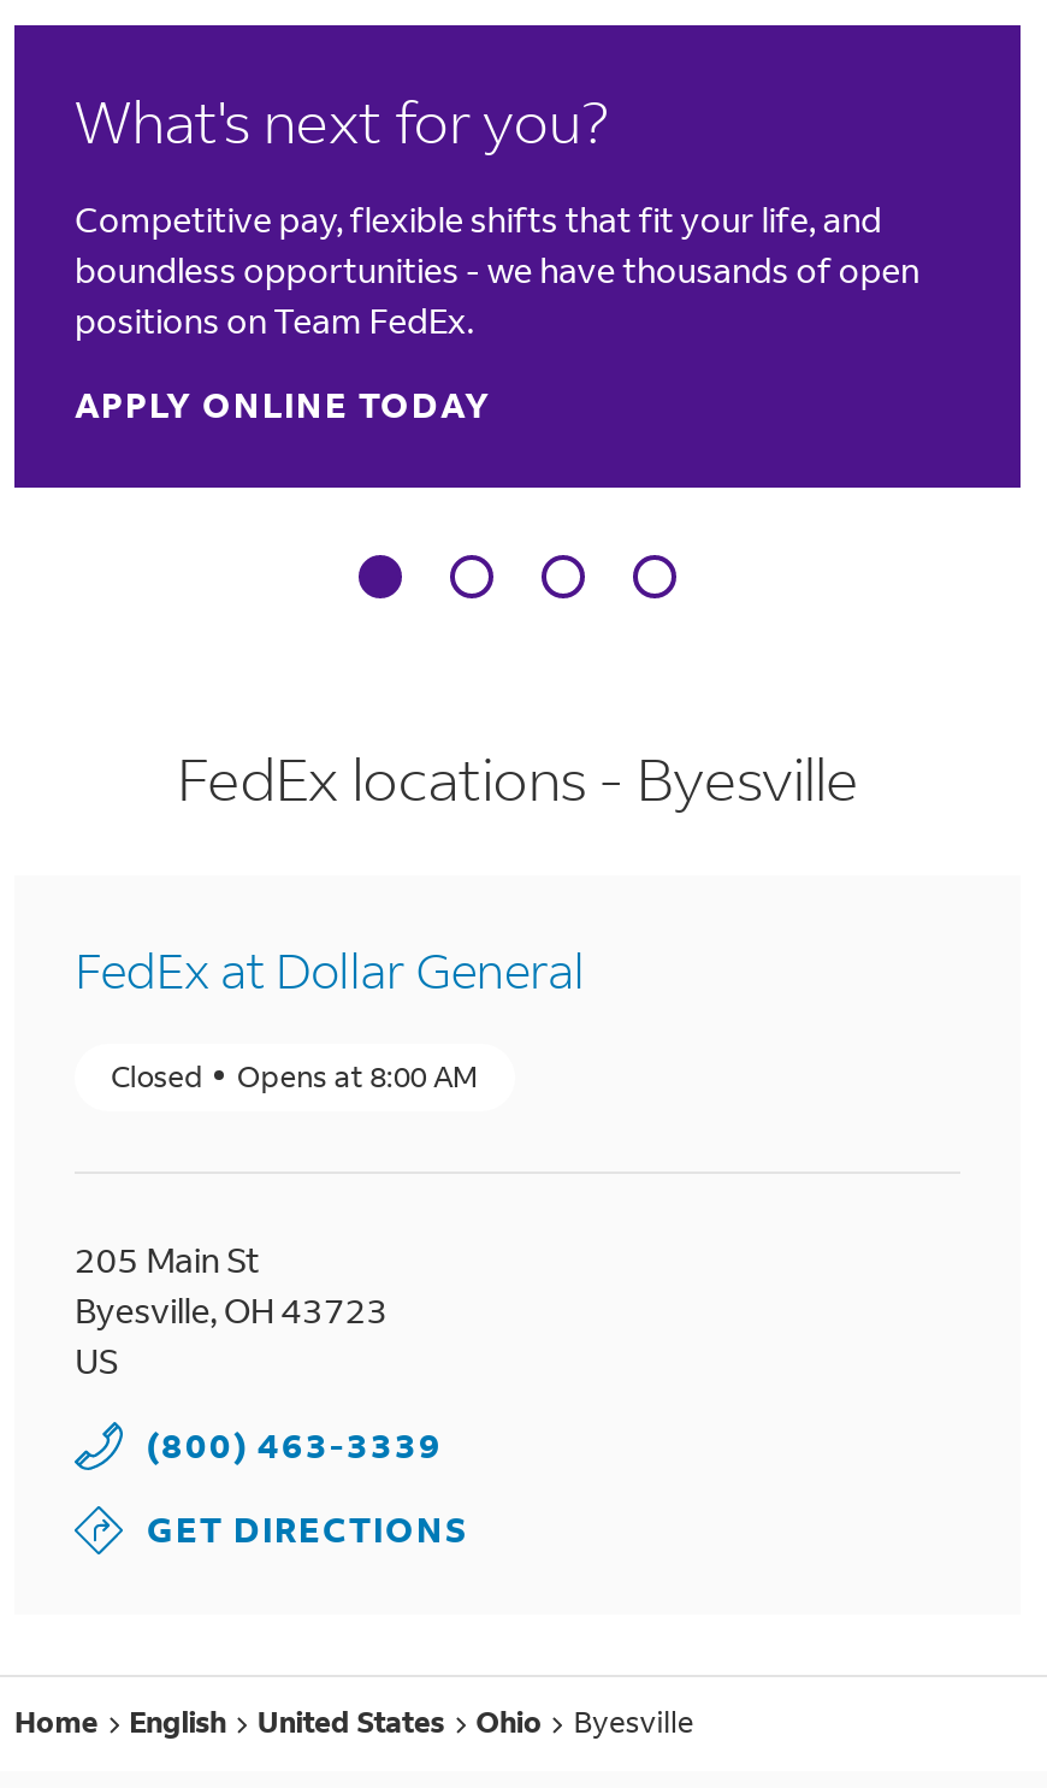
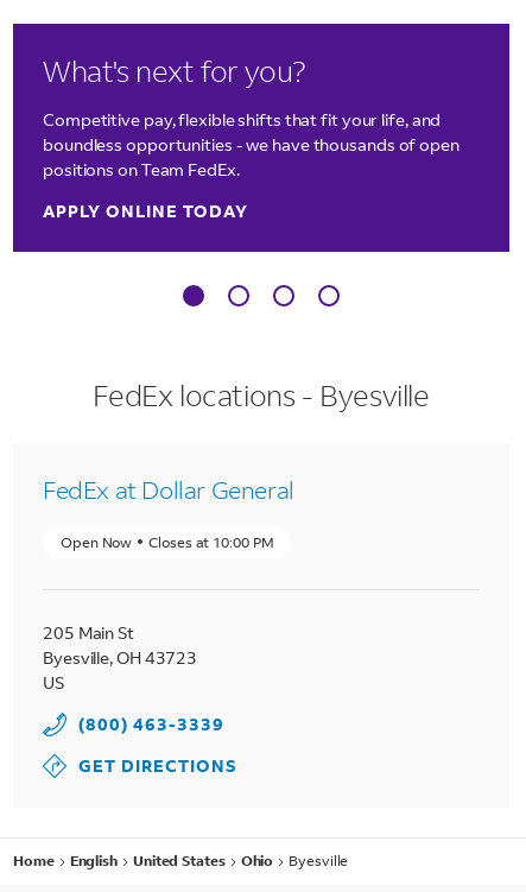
[111,1058,478,1094] Closed | Opens at 8:00 AM -> [61,533,274,551] Open Now | Closes at 10:00 PM

